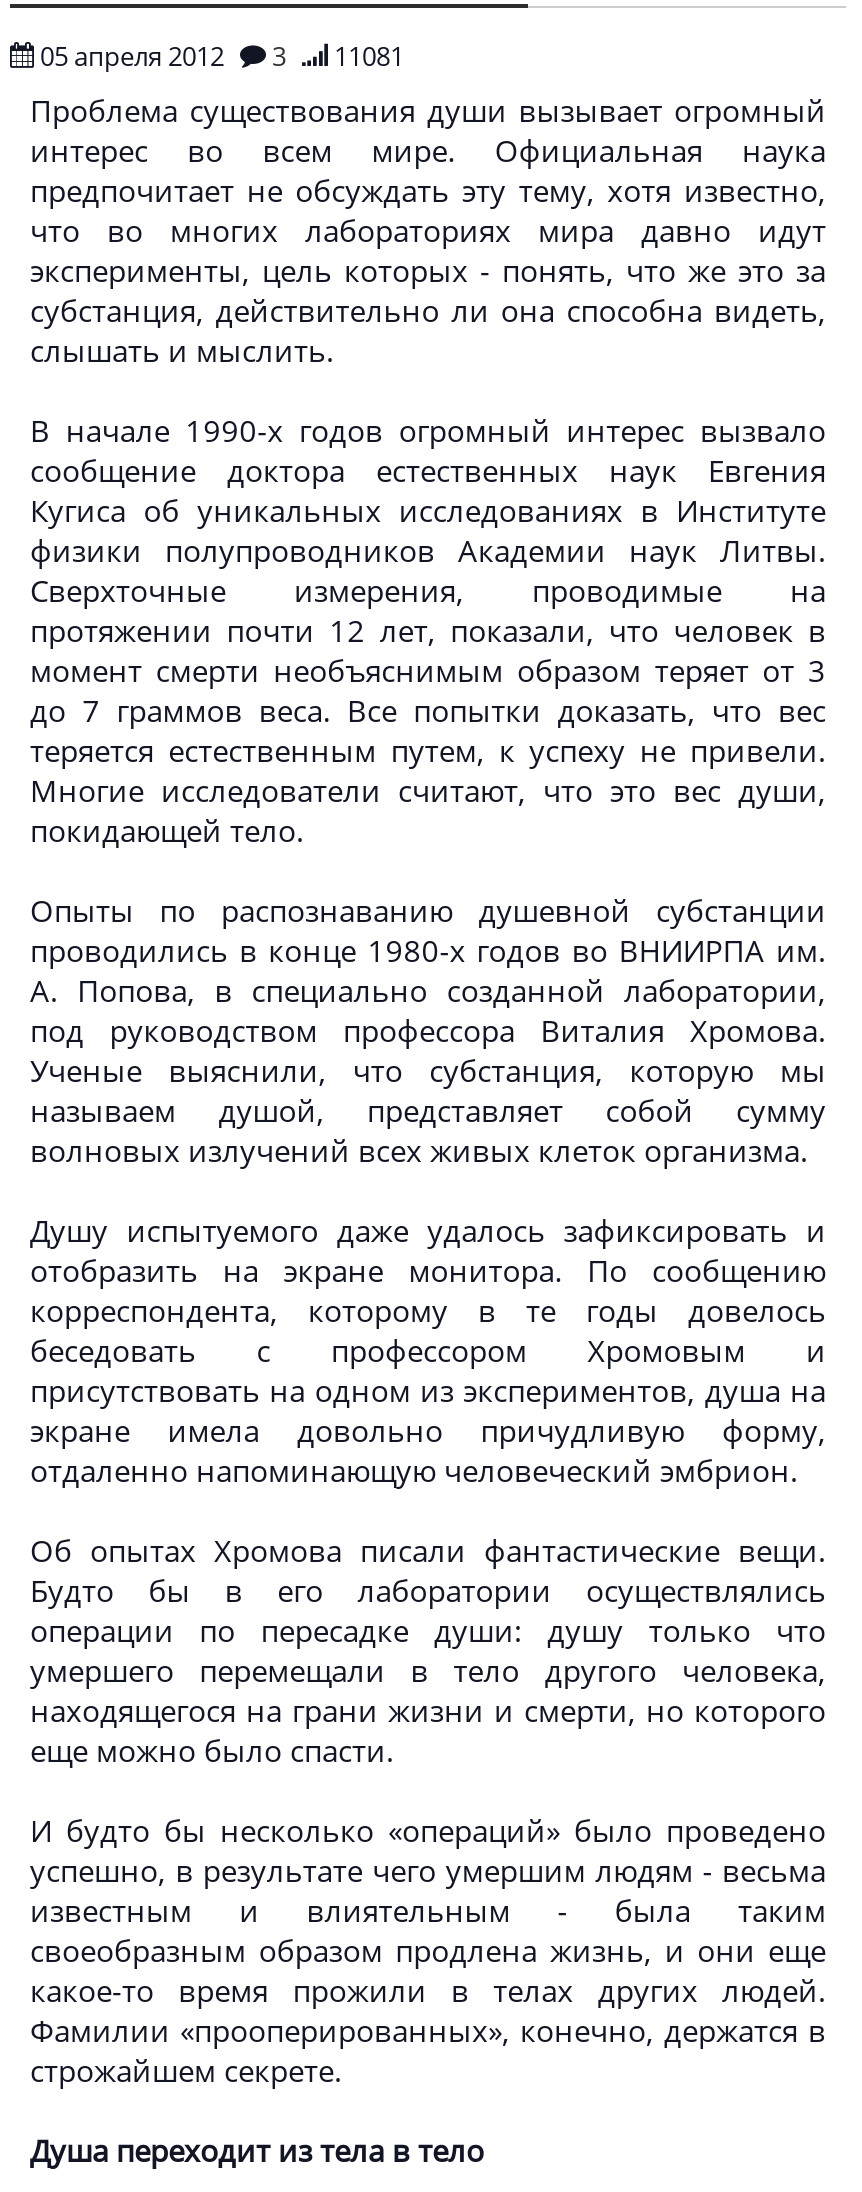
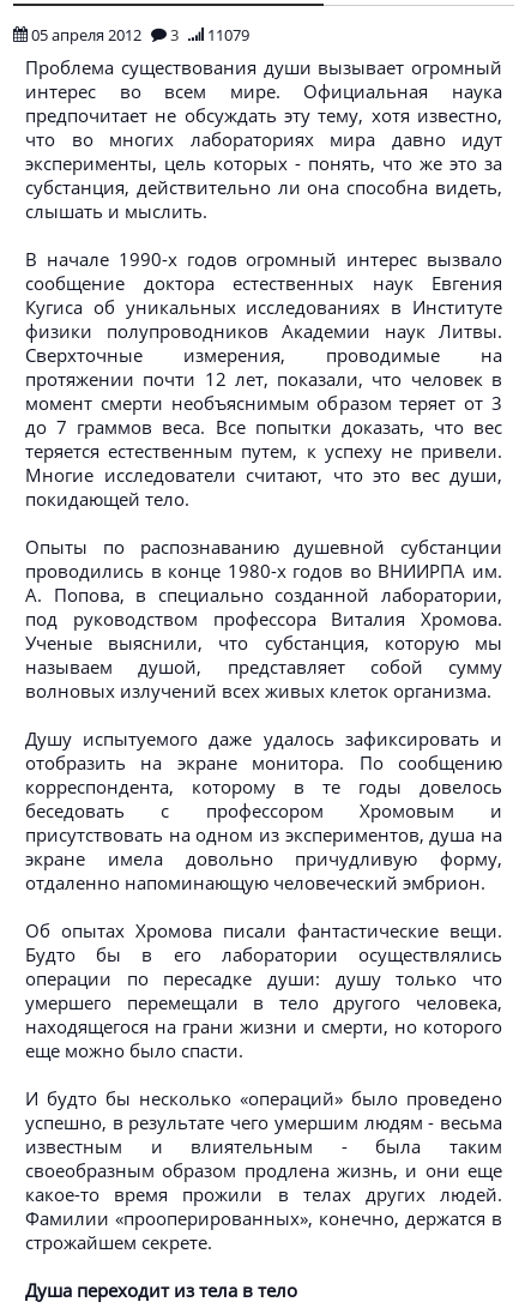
[34,38,404,74] 05 апреля 2012 3 11081 -> [28,24,249,45] 05 апреля 2012 3 11079

